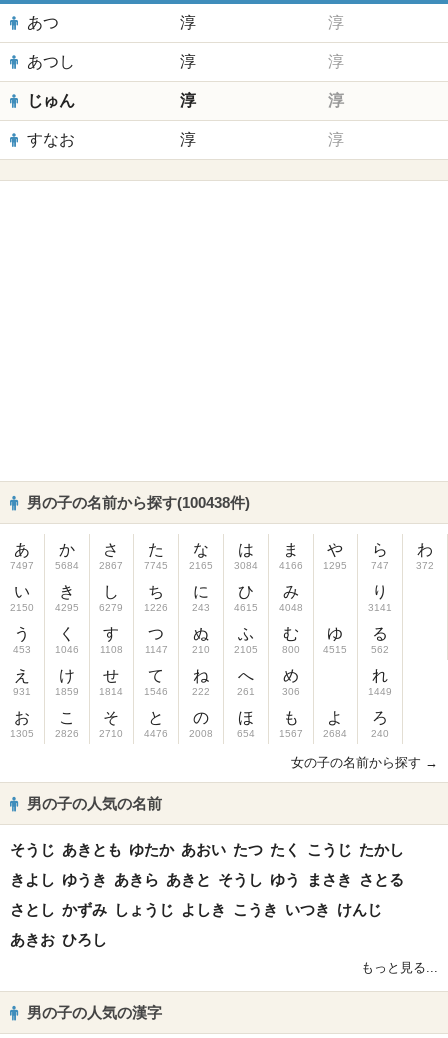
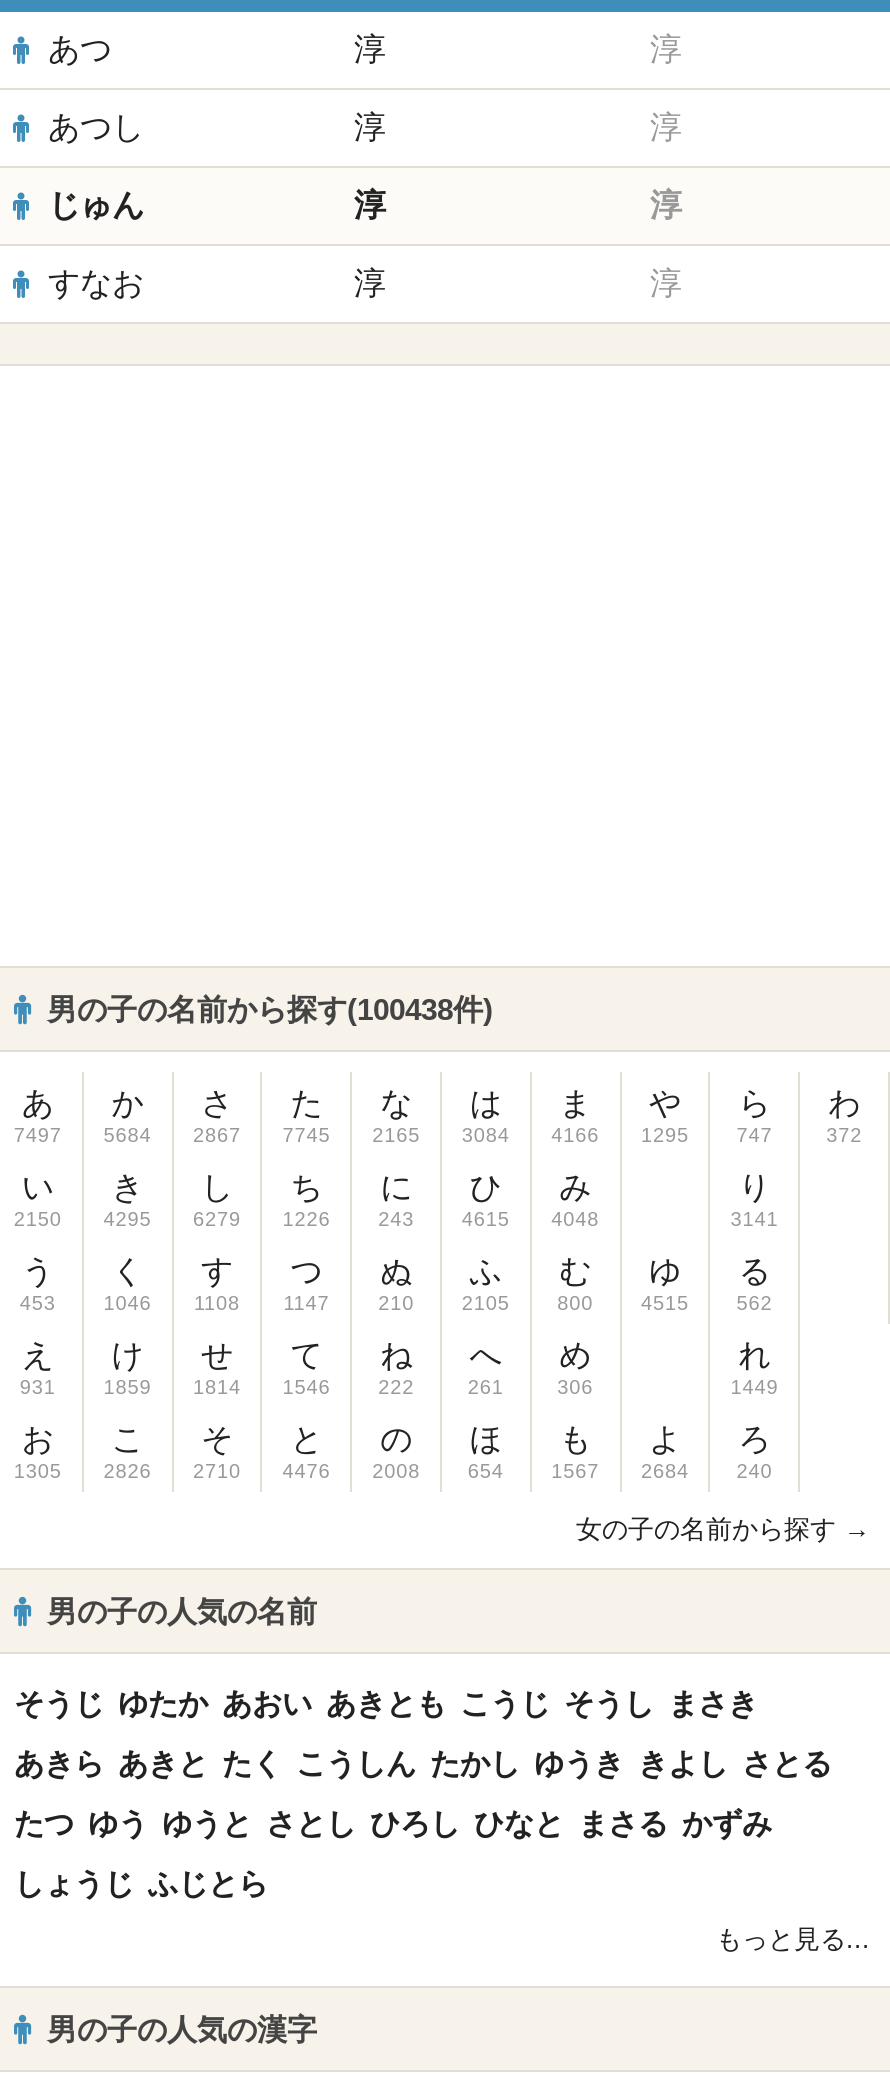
[10,841,404,858] そうじ あきとも ゆたか あおい たつ たく こうじ たかし -> [14,1686,758,1720] そうじ ゆたか あおい あきとも こうじ そうし まさき
[10,871,404,888] きよし ゆうき あきら あきと そうし ゆう まさき さとる -> [14,1746,832,1780] あきら あきと たく こうしん たかし ゆうき きよし さとる
[10,901,382,918] さとし かずみ しょうじ よしき こうき いつき けんじ -> [14,1806,772,1840] たつ ゆう ゆうと さとし ひろし ひなと まさる かずみ
[10,931,107,948] あきお ひろし -> [14,1866,268,1900] しょうじ ふじとら

